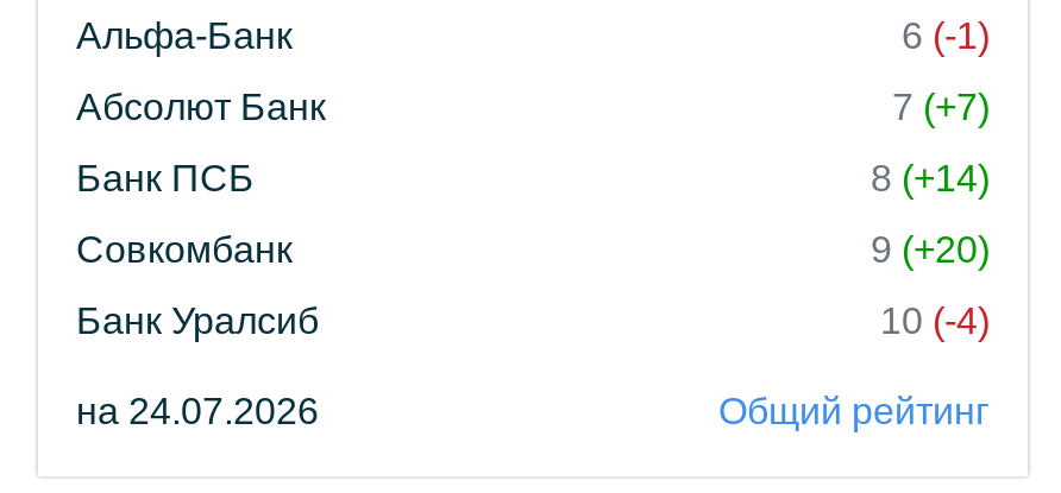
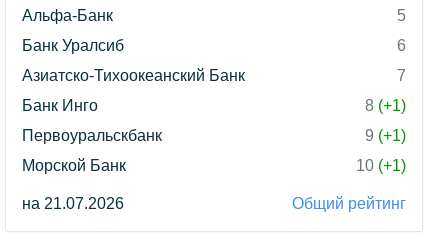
[76,15,990,270] 6 (-1) | Абсолют Банк | 7 (+7) | Банк ПСБ | 8 (+14) | Совкомбанк | 9 (+20) -> [397,7,406,24] 5
[76,301,990,431] 10 (-4) | на 24.07.2026 -> [22,37,406,212] 6 | Азиатско-Тихоокеанский Банк | 7 | Банк Инго | 8 (+1) | Первоуральскбанк | 9 (+1) | Морской Банк | 10 (+1) | на 21.07.2026
moved [76,301,319,341] -> [22,37,124,54]: Банк Уралсиб

